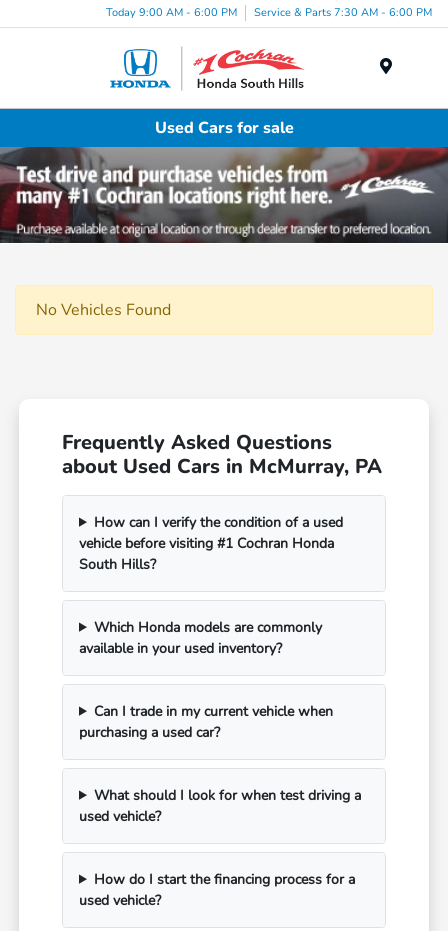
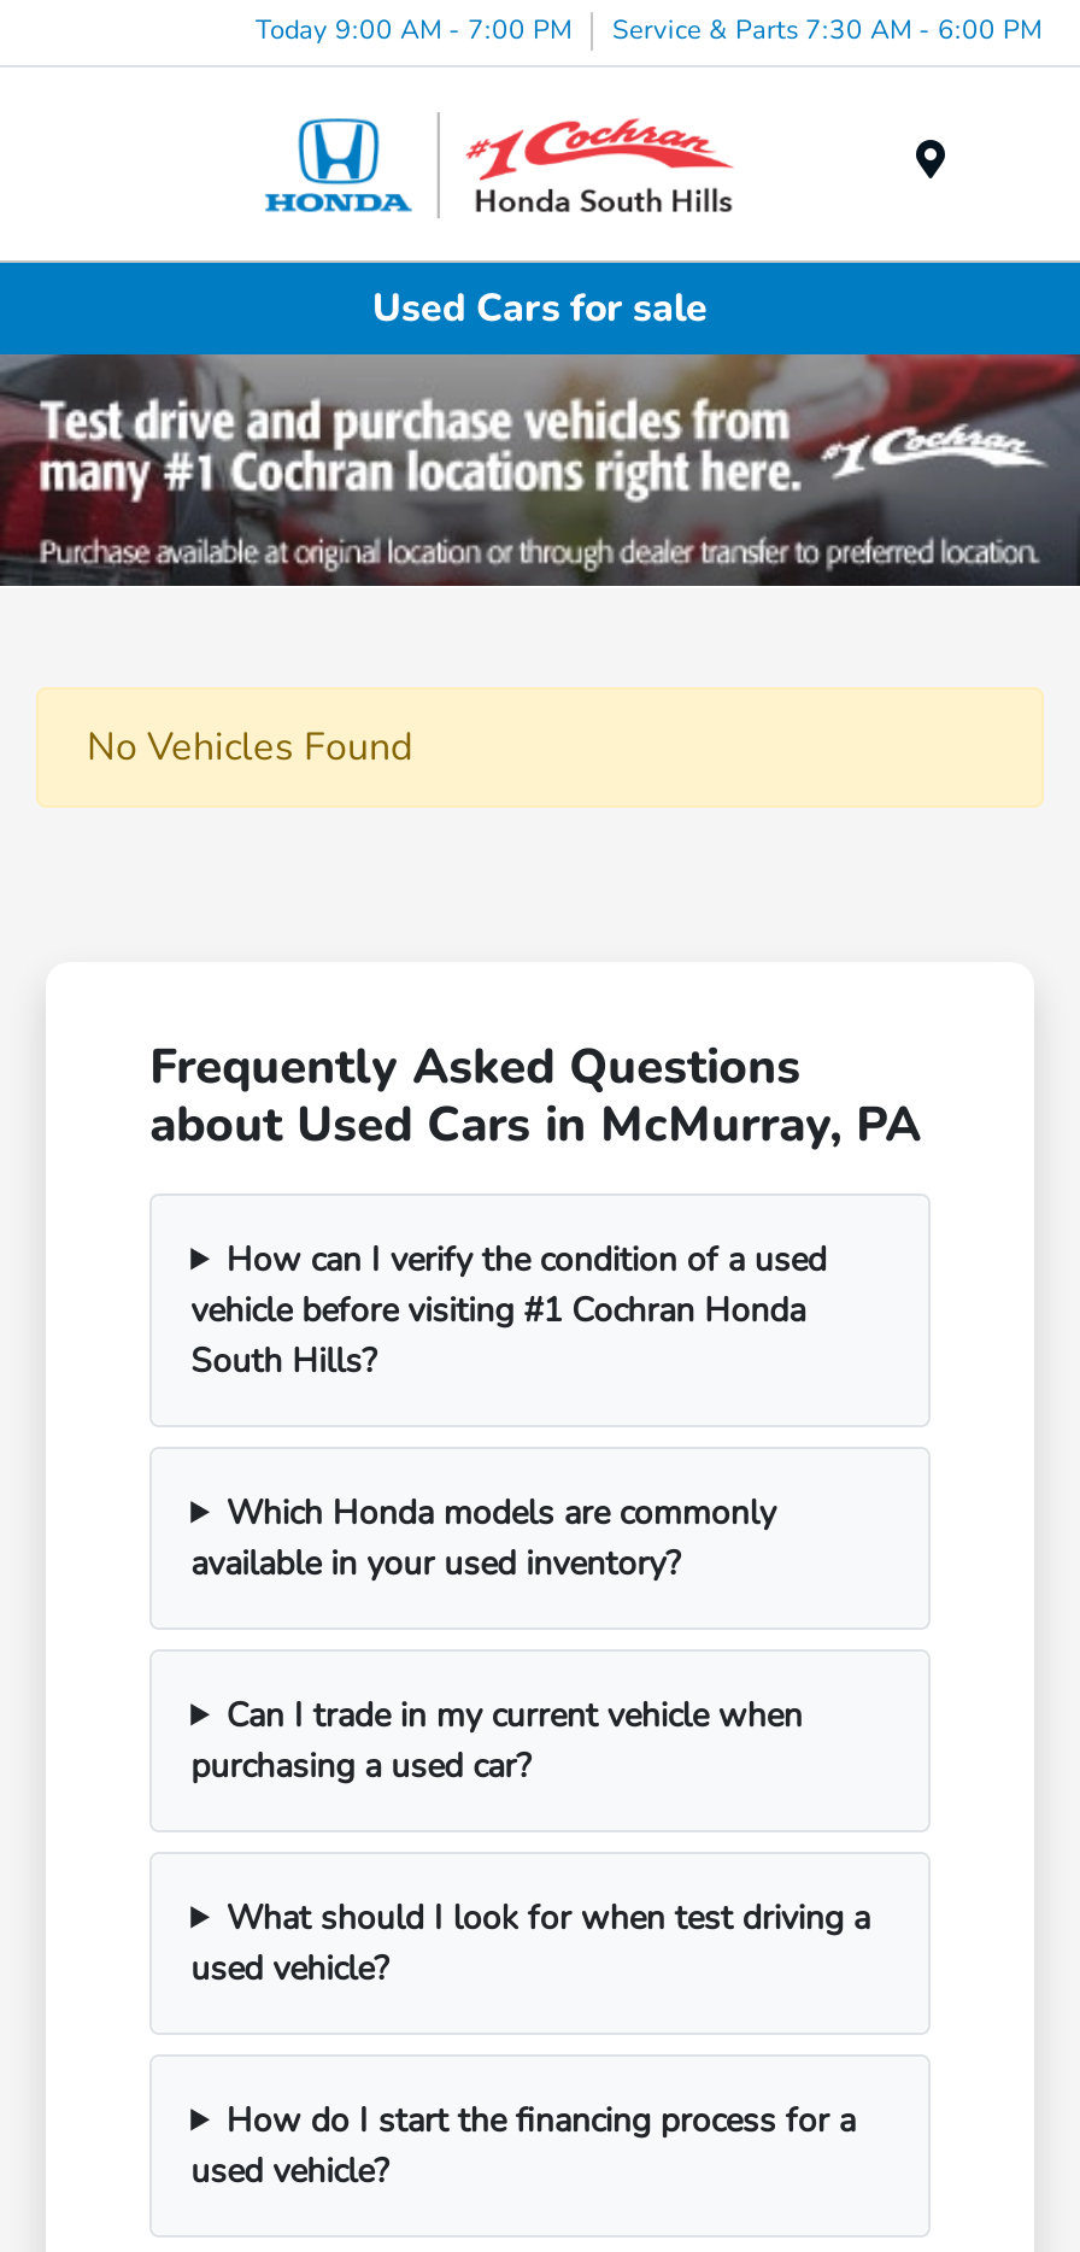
[106,4,432,19] Today 9:00 AM - 6:00 PM Service & Parts 7:30 AM - 6:00 PM -> [256,11,1041,47] Today 9:00 AM - 7:00 PM Service & Parts 7:30 AM - 6:00 PM

